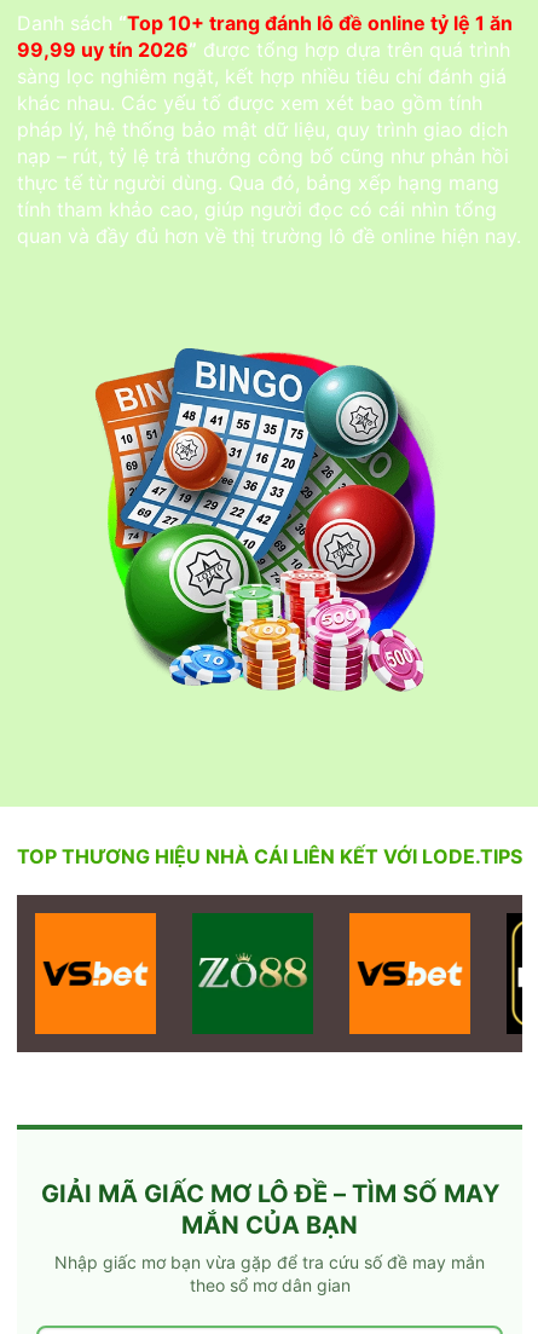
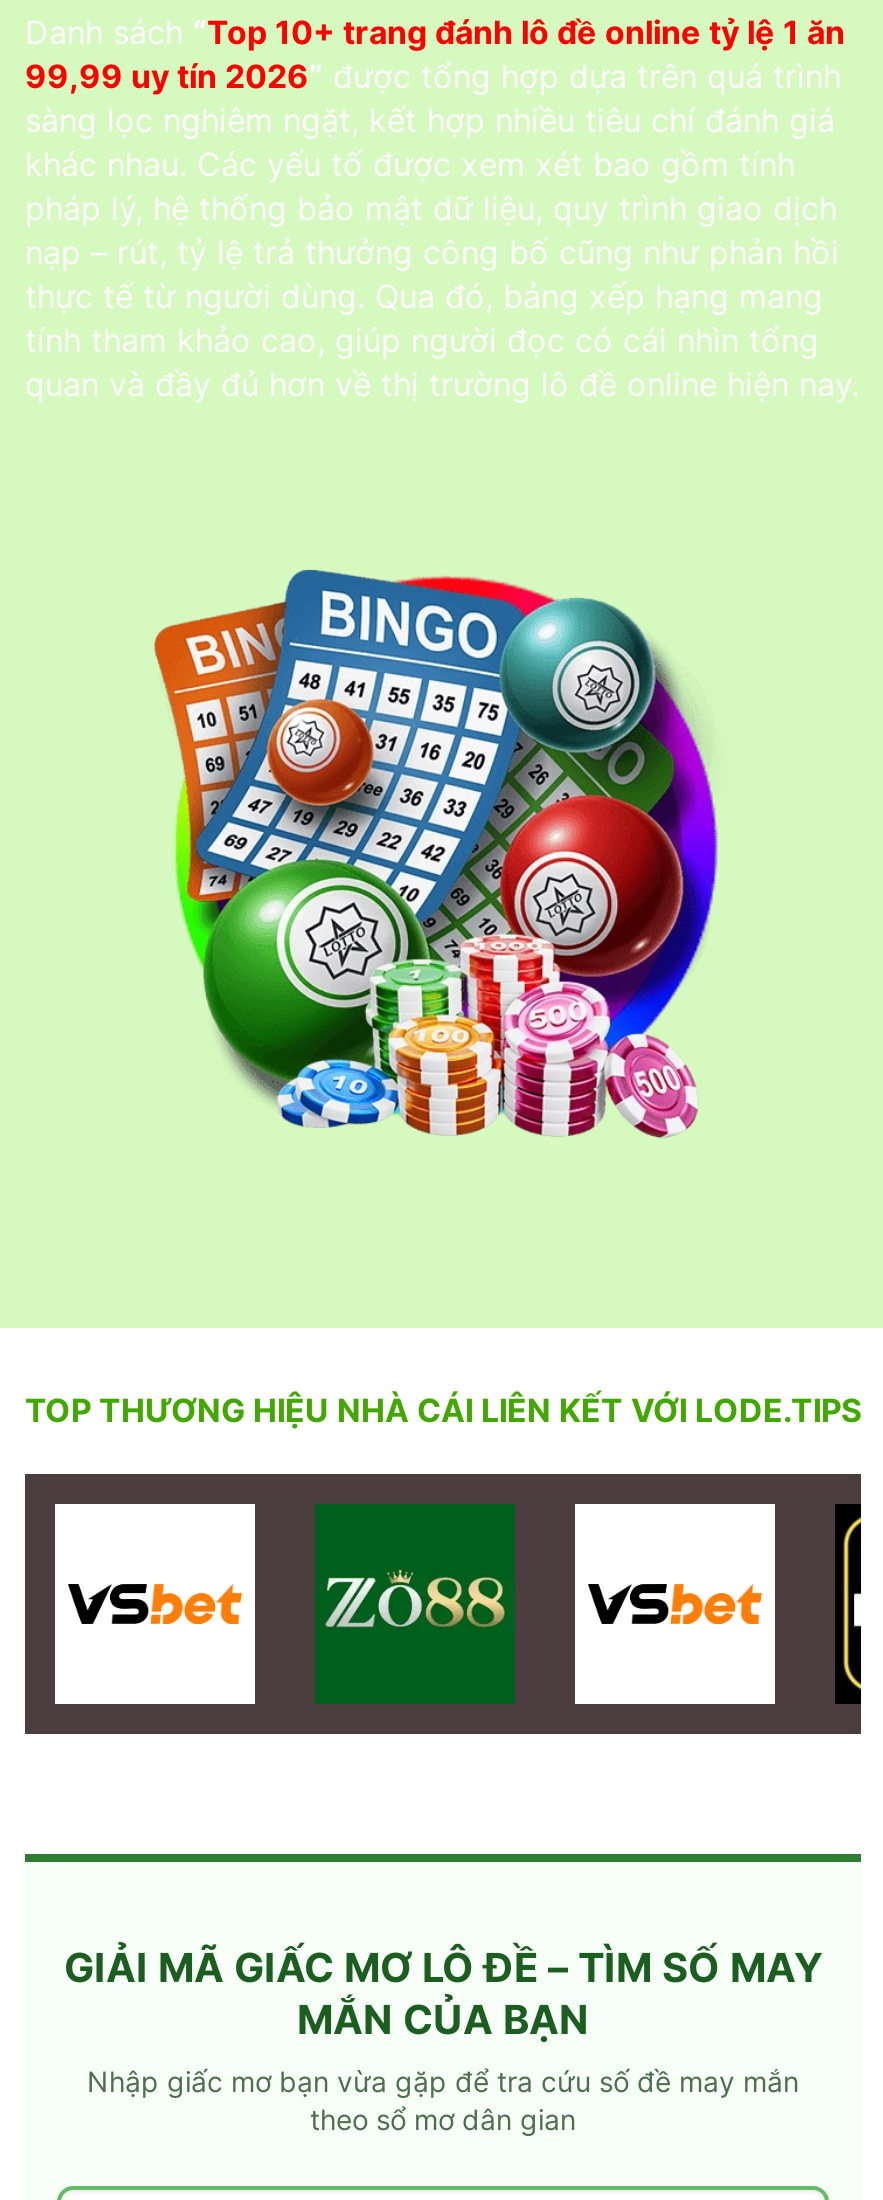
[34,912,157,1035] [image] -> [53,1502,257,1706] [image]
[348,912,472,1035] [image] -> [573,1502,777,1706] [image]

